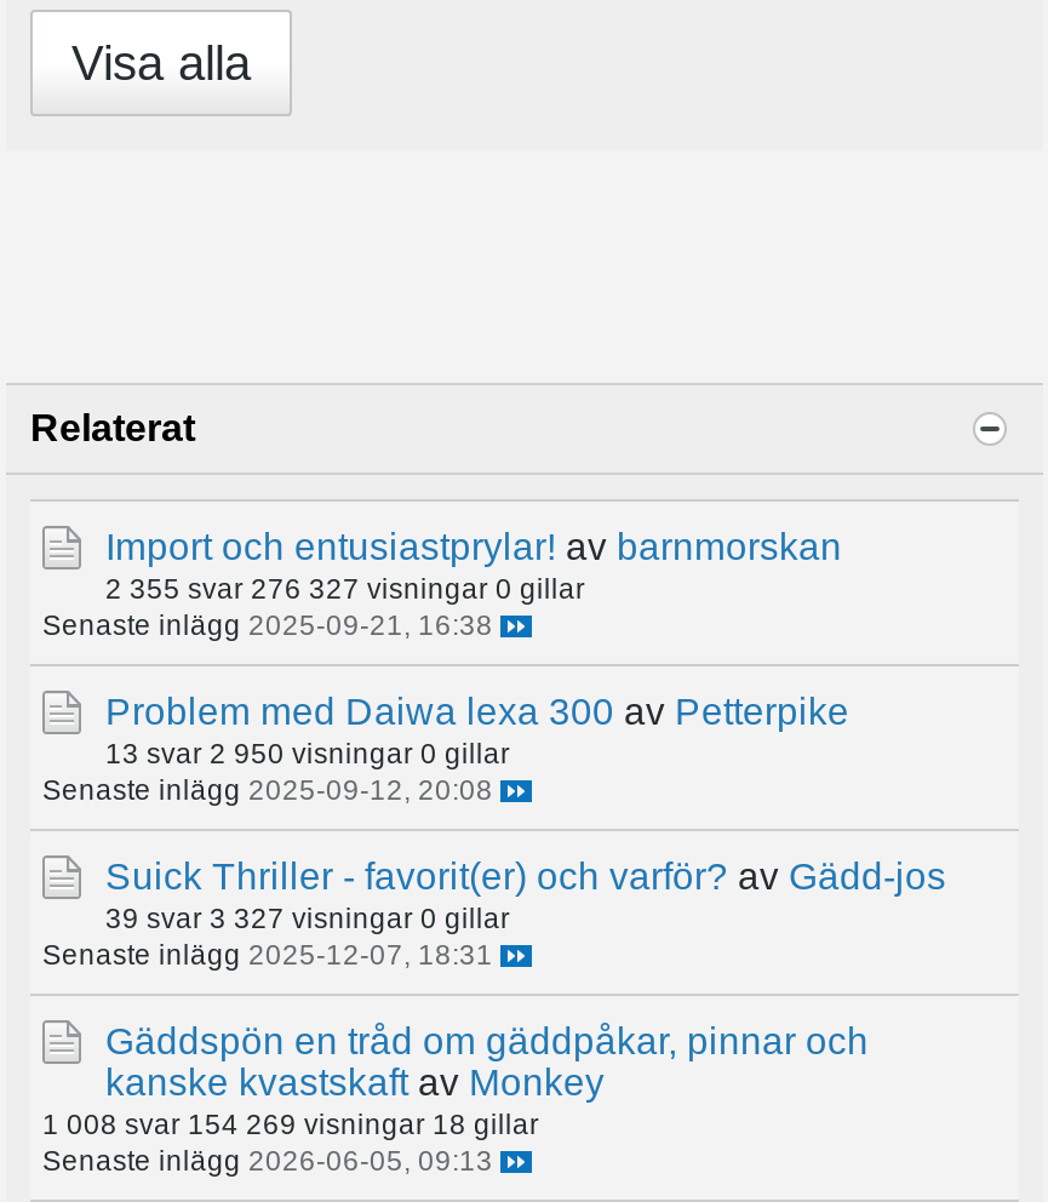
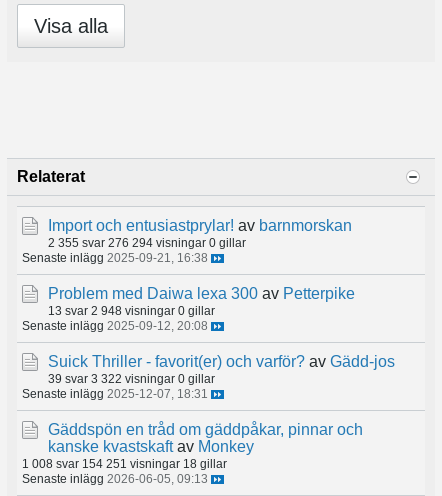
[105,572,585,604] 2 355 svar 276 327 visningar 0 gillar -> [48,236,246,249] 2 355 svar 276 294 visningar 0 gillar
[105,737,510,768] 13 svar 2 950 visningar 0 gillar -> [48,304,215,317] 13 svar 2 948 visningar 0 gillar
[105,902,510,933] 39 svar 3 327 visningar 0 gillar -> [48,372,215,385] 39 svar 3 322 visningar 0 gillar
[42,1108,539,1139] 1 008 svar 154 269 visningar 18 gillar -> [22,457,227,470] 1 008 svar 154 251 visningar 18 gillar

